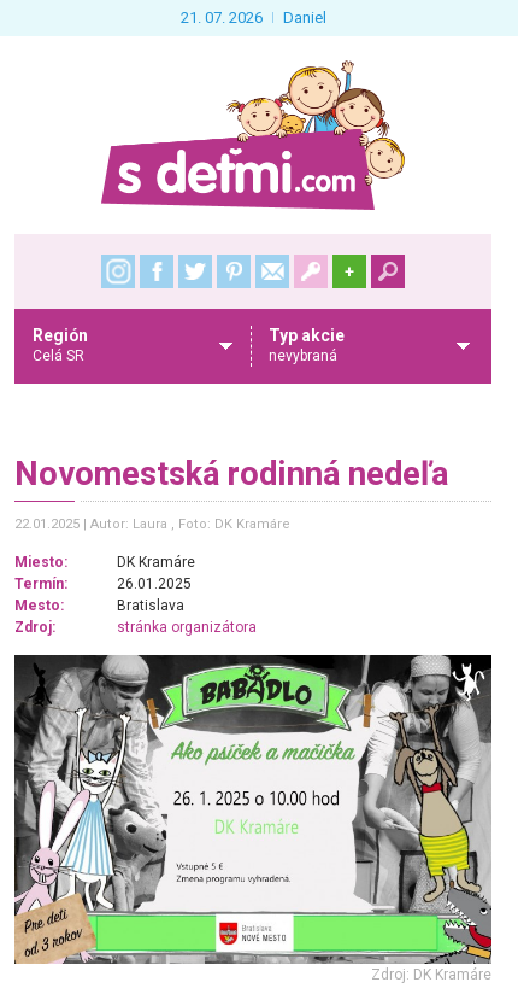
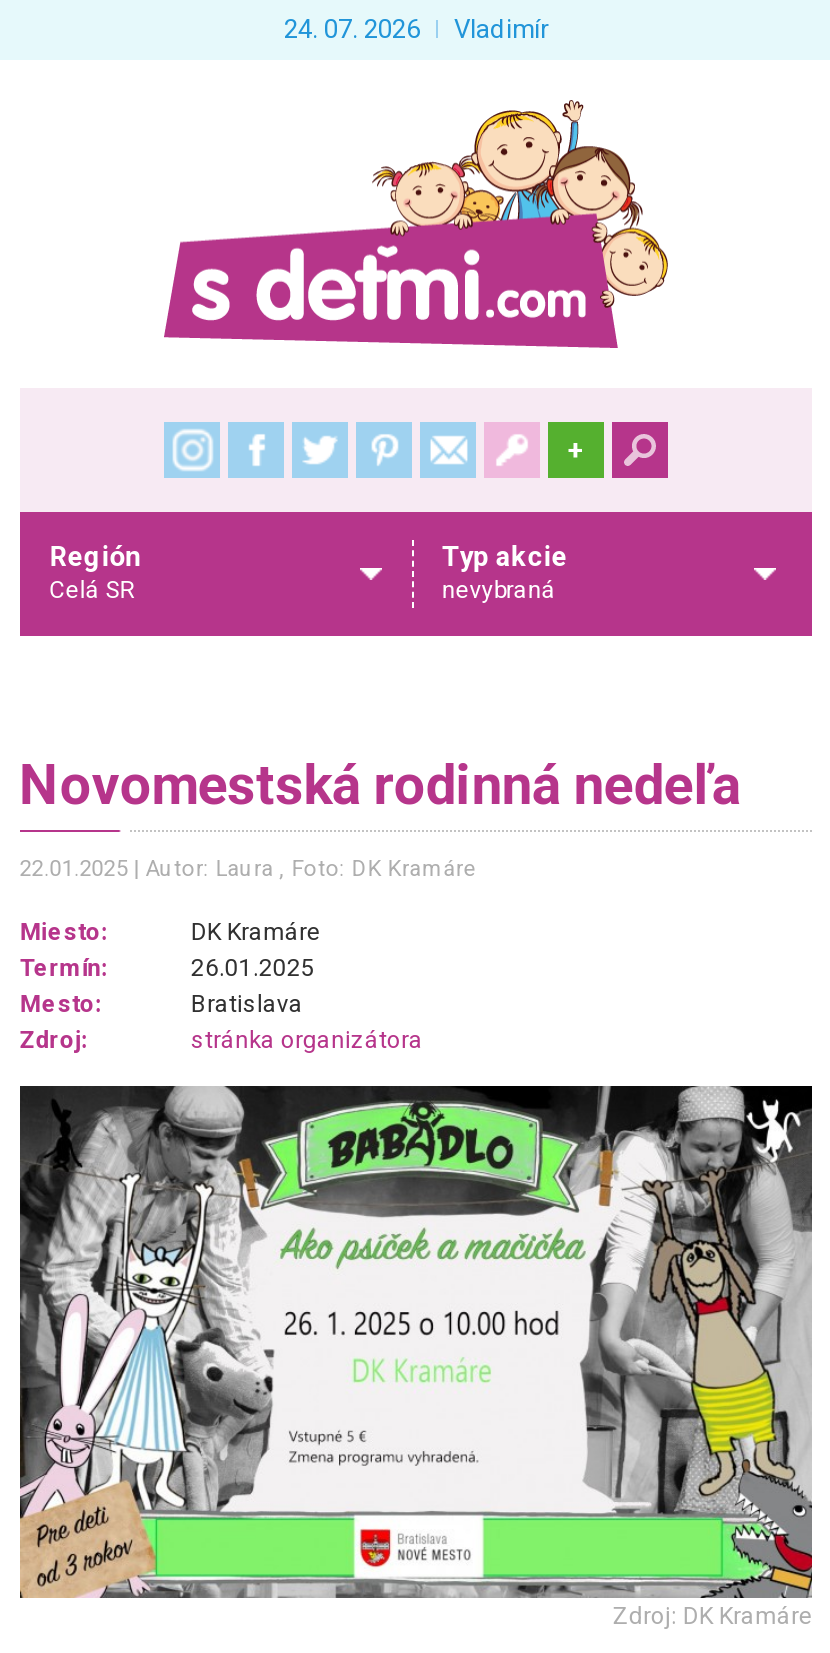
[180,8,326,27] 21. 07. 2026 | Daniel -> [284,14,548,44] 24. 07. 2026 | Vladimír

